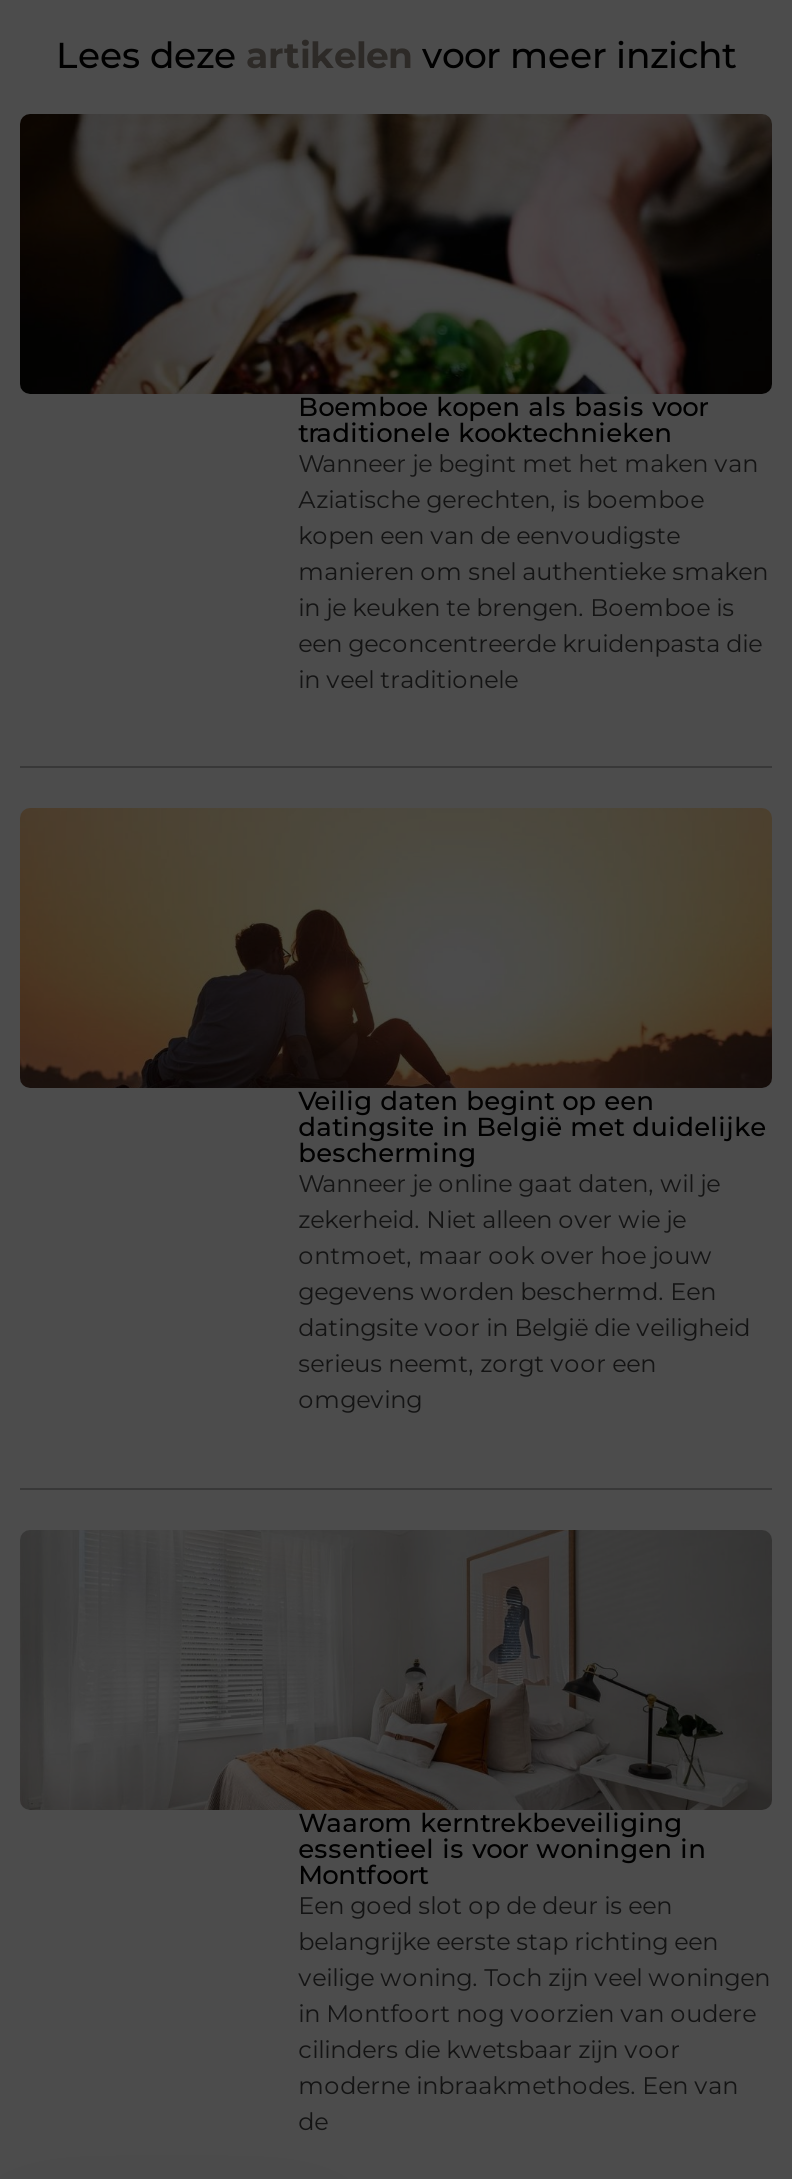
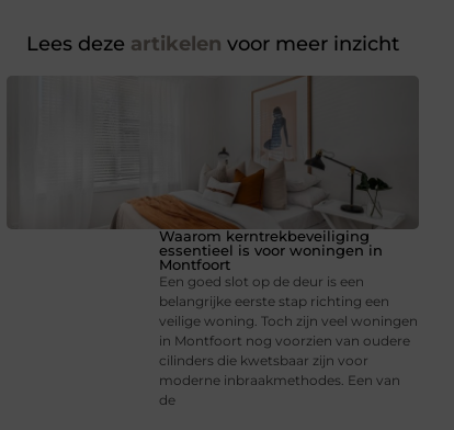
[20,112,772,694] [image] | Boemboe kopen als basis voor | traditionele kooktechnieken | Wanneer je begint met het maken van | Aziatische gerechten, is boemboe | kopen een van de eenvoudigste | manieren om snel authentieke smaken | in je keuken te brengen. Boemboe is | een geconcentreerde kruidenpasta die | in veel traditionele -> none
[18,808,774,1415] [image] | Veilig daten begint op een | datingsite in België met duidelijke | bescherming | Wanneer je online gaat daten, wil je | zekerheid. Niet alleen over wie je | ontmoet, maar ook over hoe jouw | gegevens worden beschermd. Een | datingsite voor in België die veiligheid | serieus neemt, zorgt voor een | omgeving -> none

